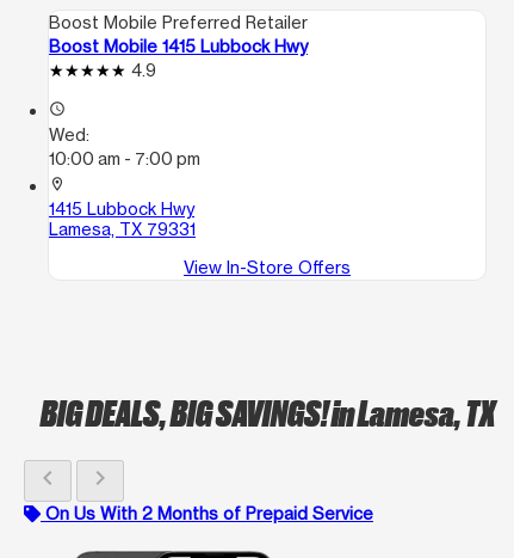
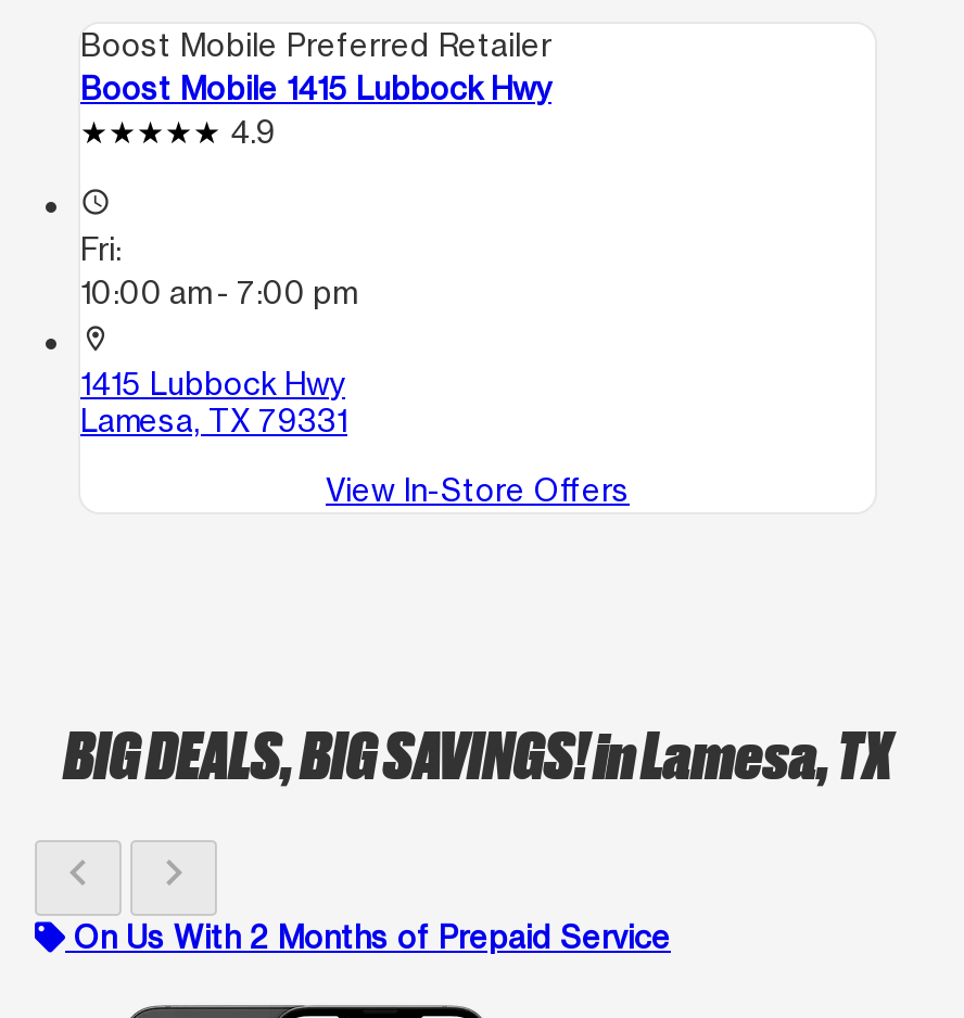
[49,125,93,145] Wed: -> [80,231,128,267] Fri:

